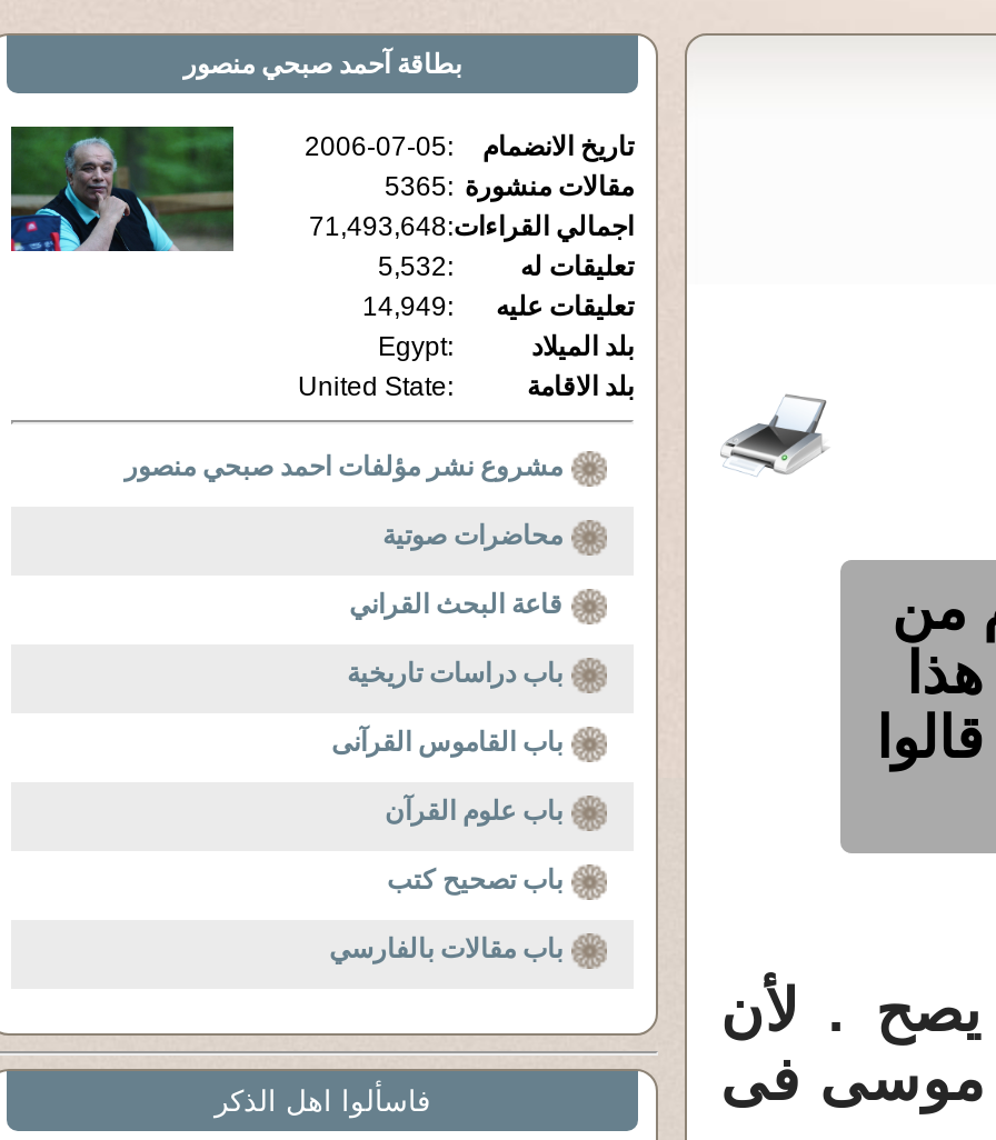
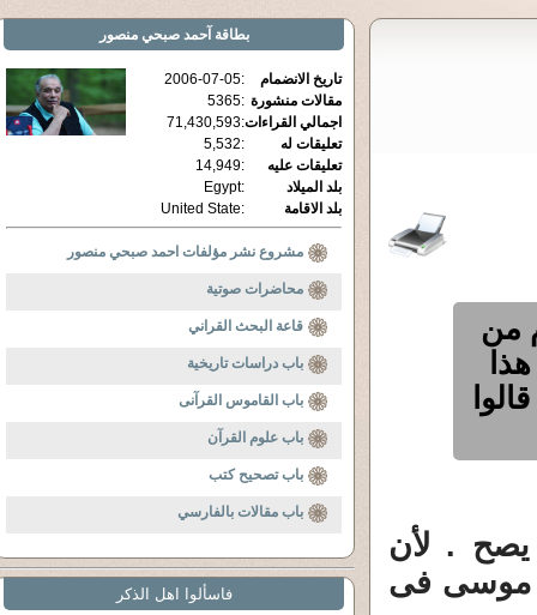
[309,211,634,242] اجمالي القراءات:71,493,648 -> [167,114,342,131] اجمالي القراءات:71,430,593

